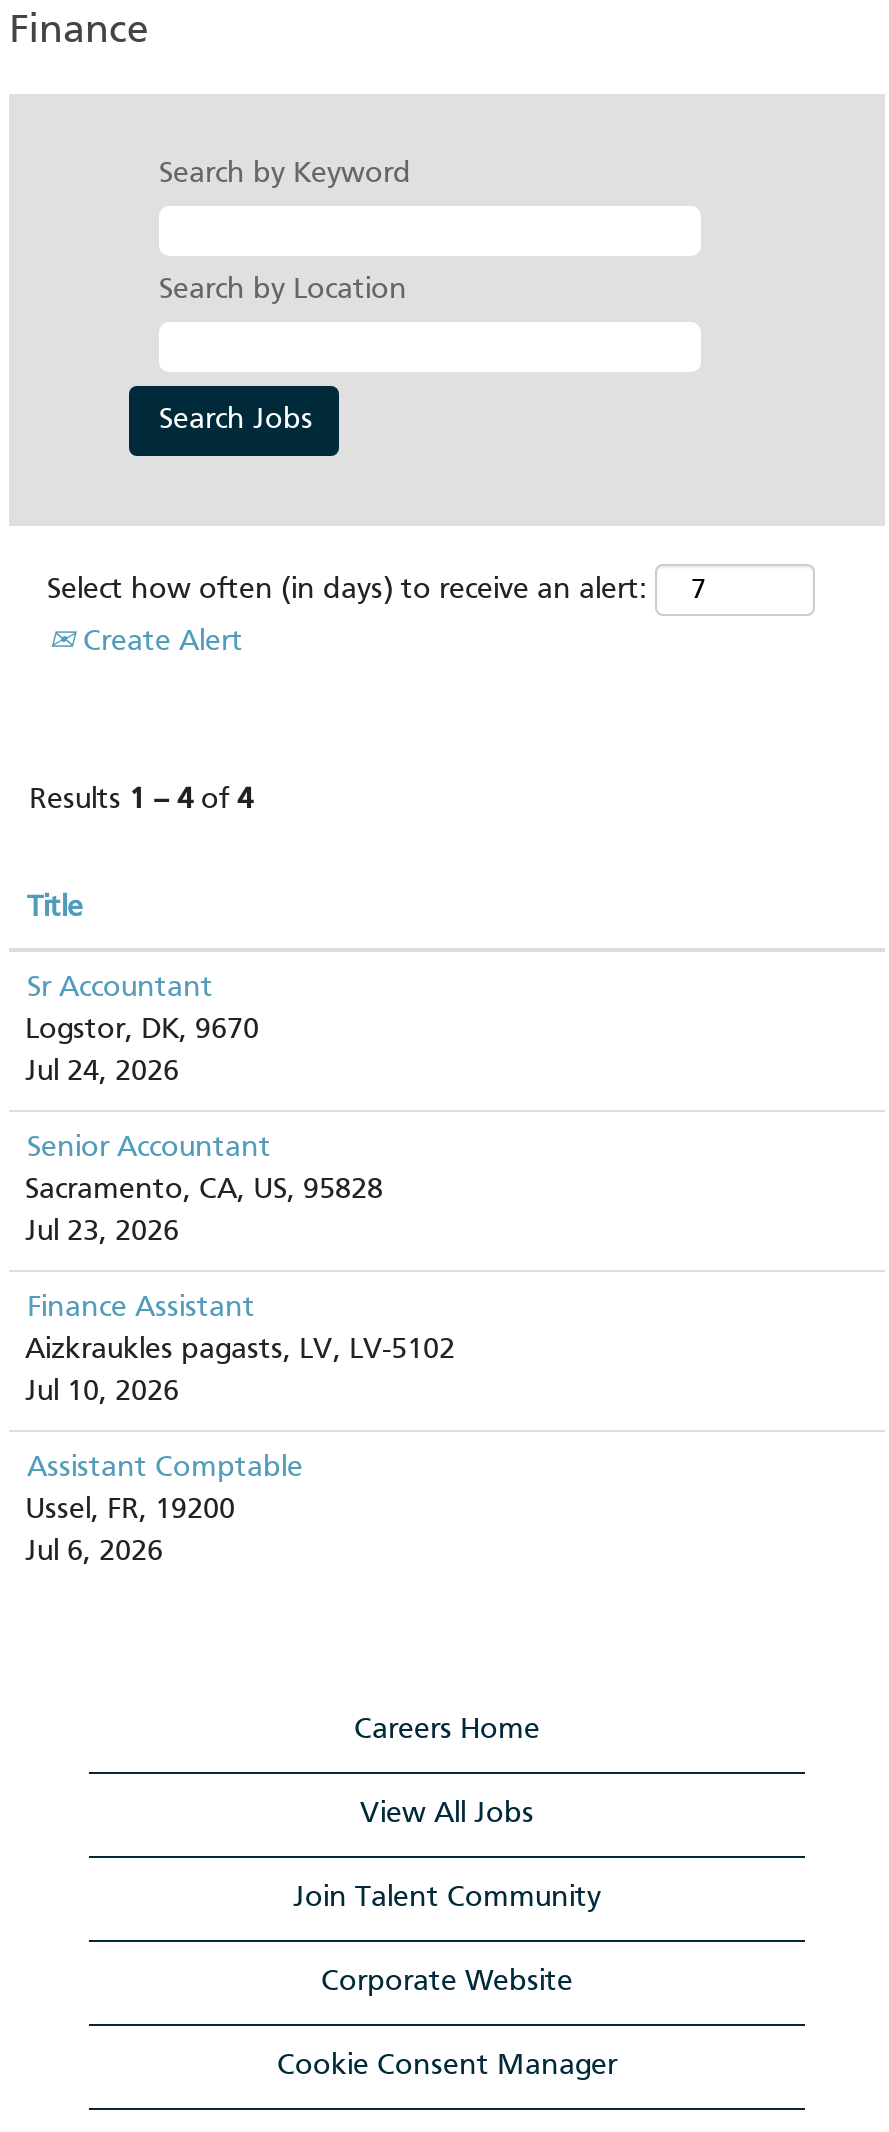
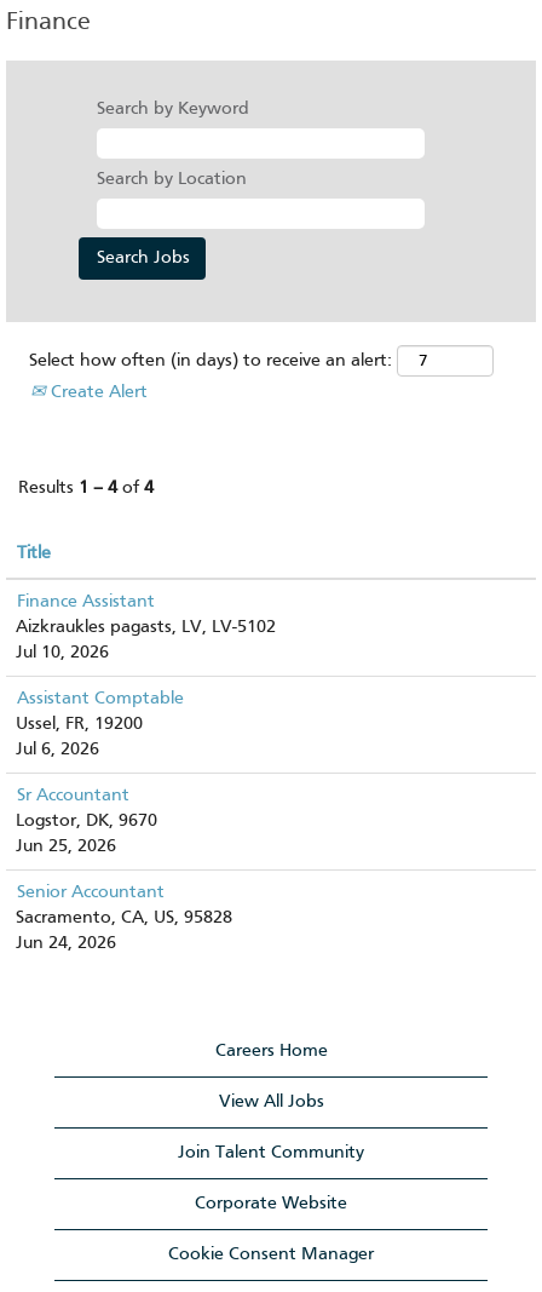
moved [25,973,259,1043] -> [16,786,157,829]: Sr Accountant | Logstor, DK, 9670
[25,1057,179,1245] Jul 24, 2026 | Jul 23, 2026 -> none
moved [25,1133,383,1203] -> [16,883,232,926]: Senior Accountant | Sacramento, CA, US, 95828
moved [25,1293,455,1565] -> [16,593,276,757]: Finance Assistant | Aizkraukles pagasts, LV, LV-5102 | Jul 10, 2026 | Assistant Comptable | Ussel, FR, 19200 | Jul 6, 2026
none -> [16,837,116,951] Jun 25, 2026 | Jun 24, 2026

